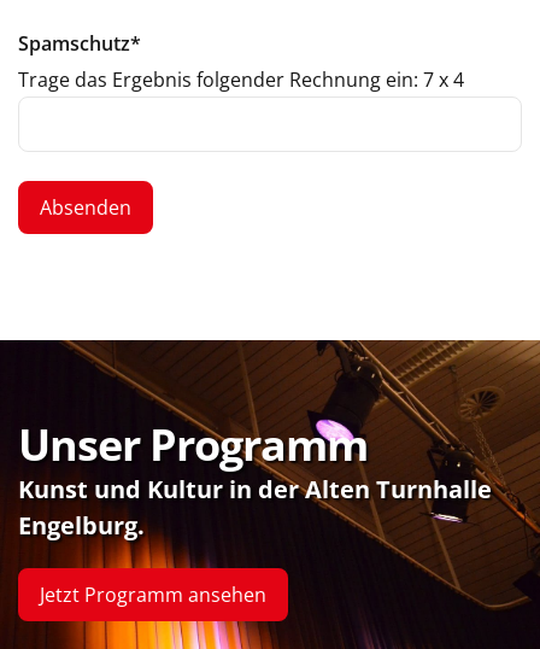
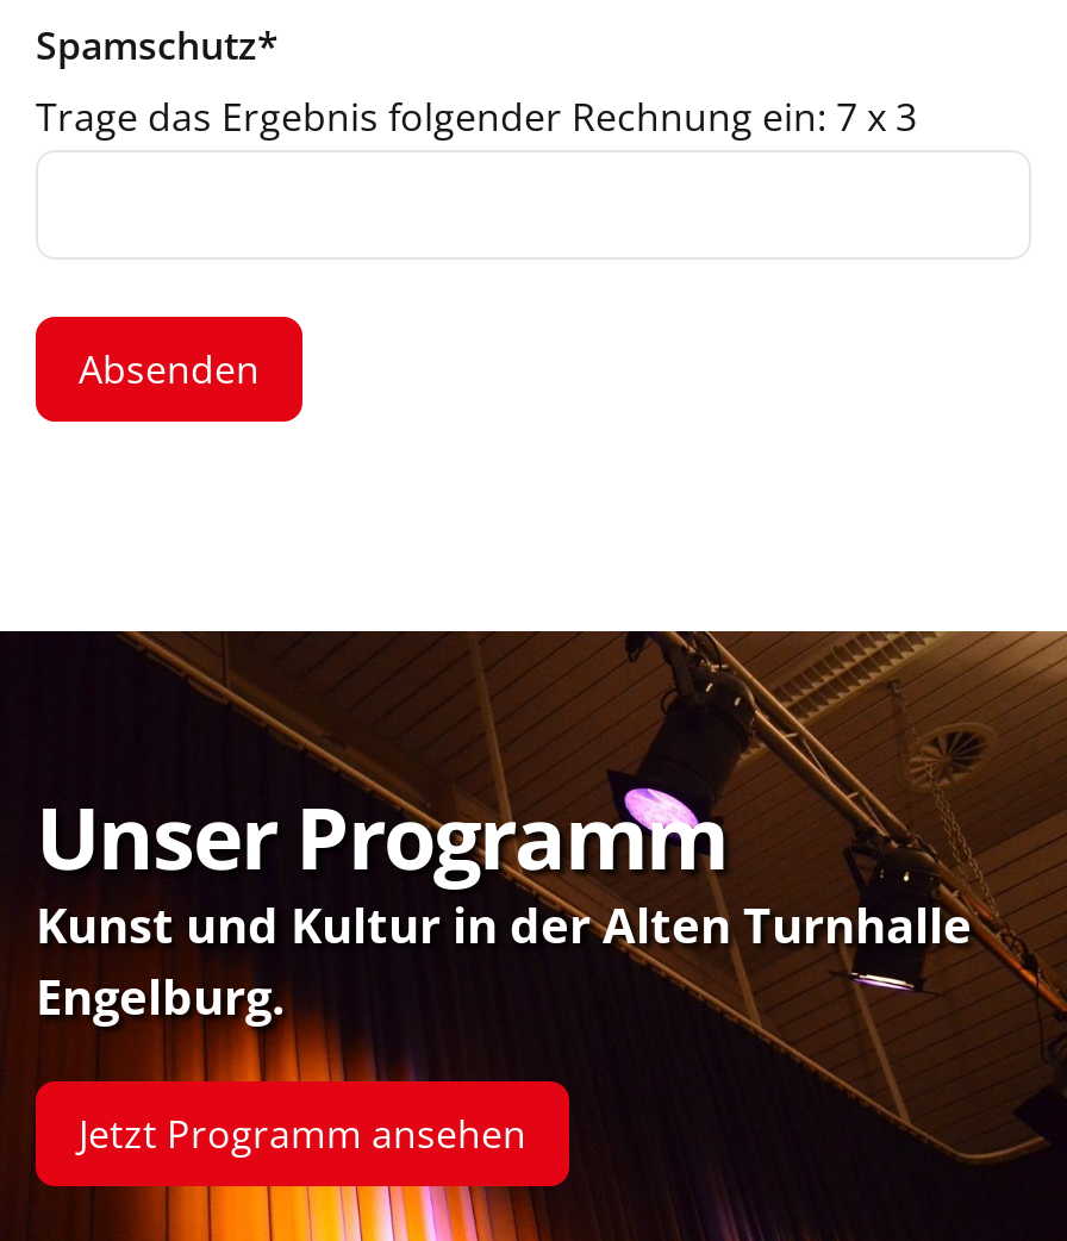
[18,66,464,93] Trage das Ergebnis folgender Rechnung ein: 7 x 4 -> [36,90,917,142] Trage das Ergebnis folgender Rechnung ein: 7 x 3

